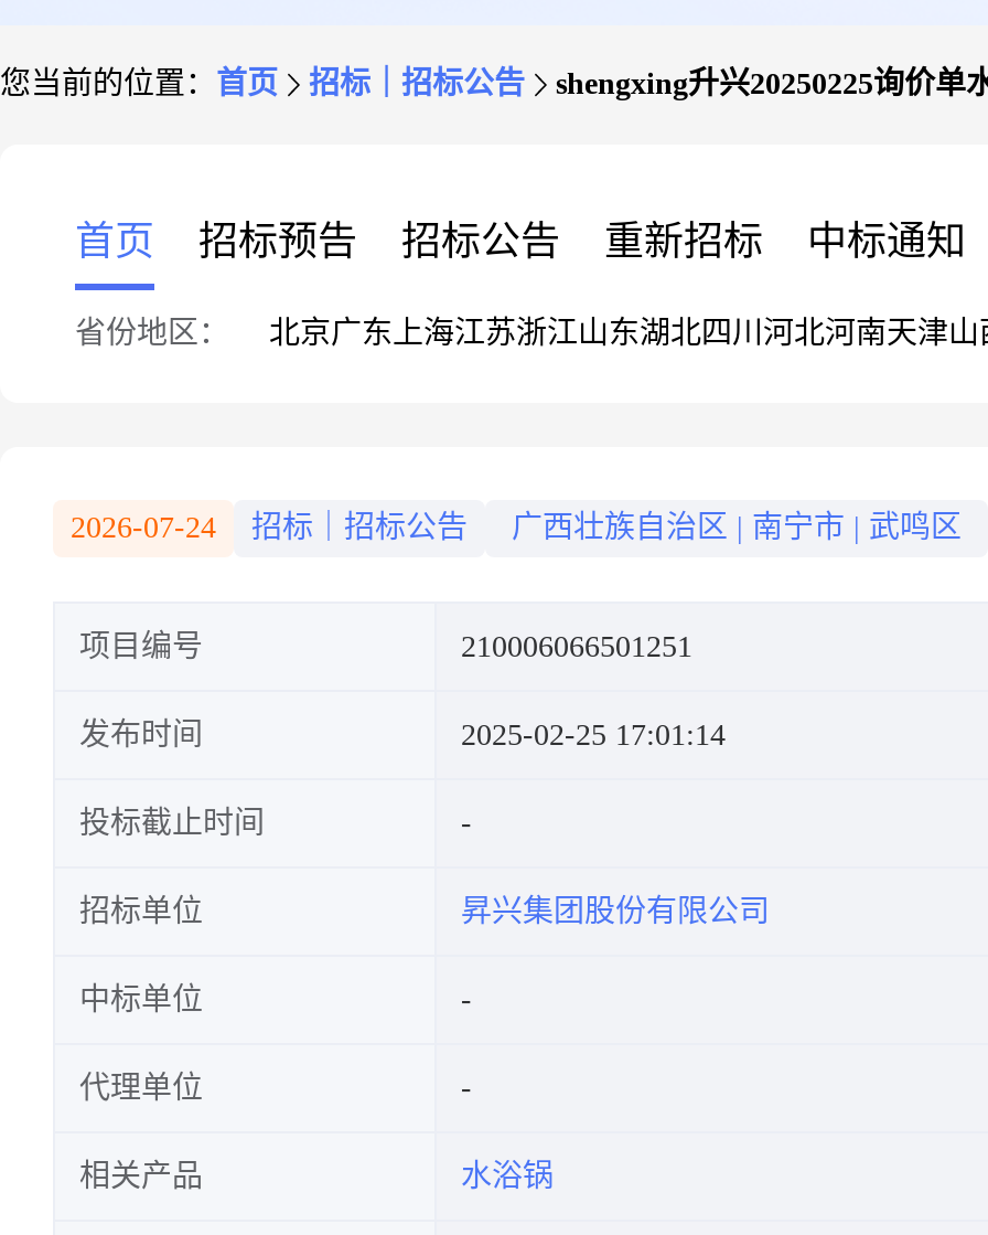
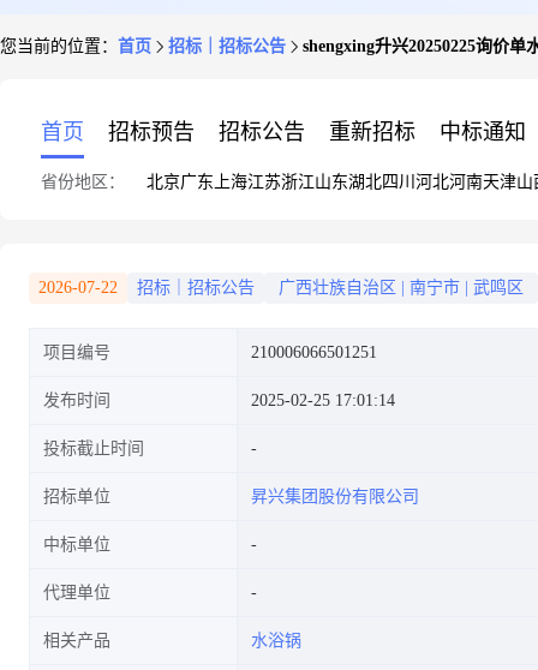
[71,511,216,544] 2026-07-24 -> [38,279,118,297] 2026-07-22

